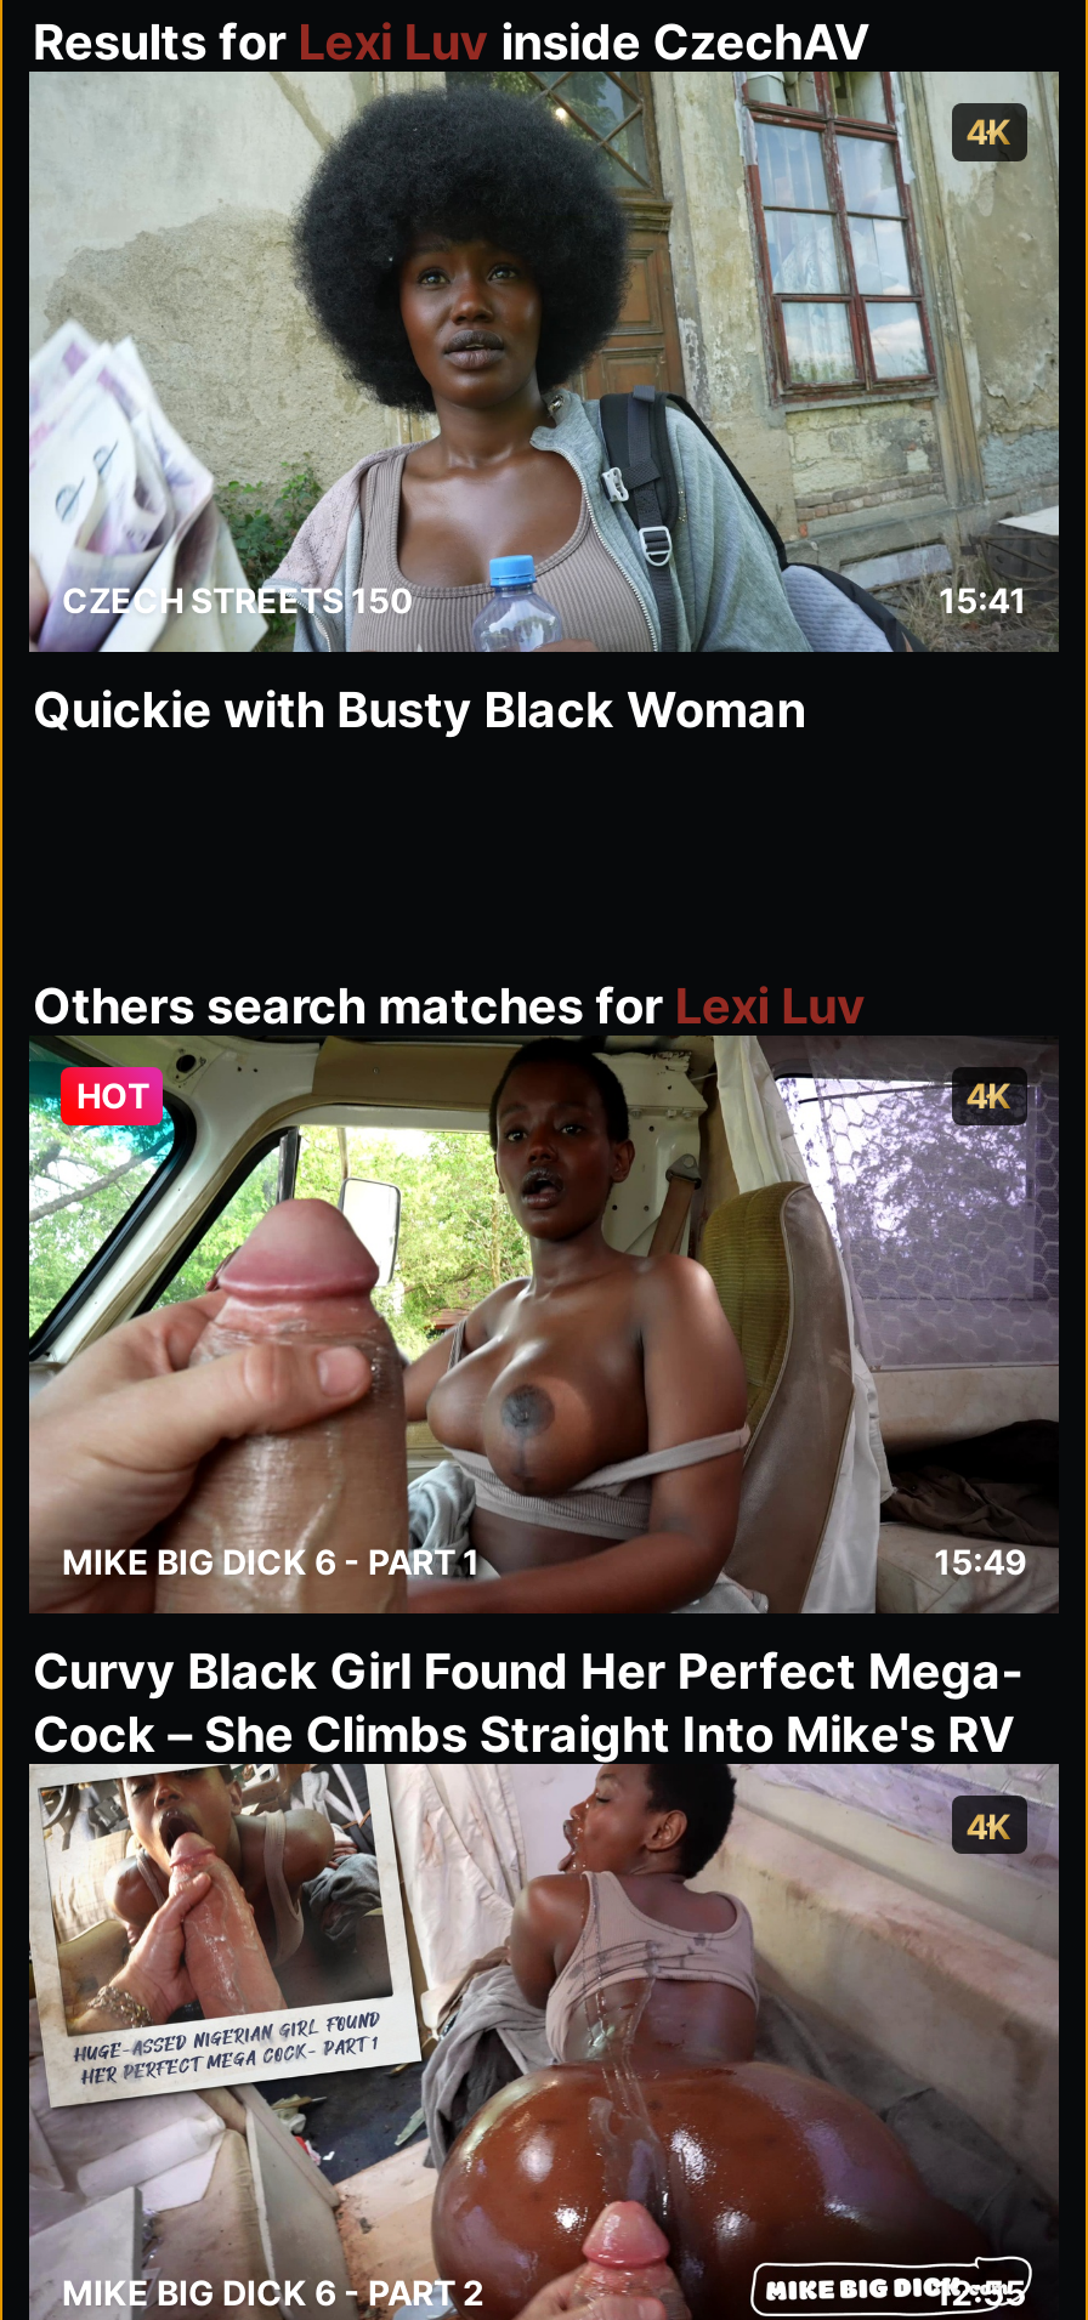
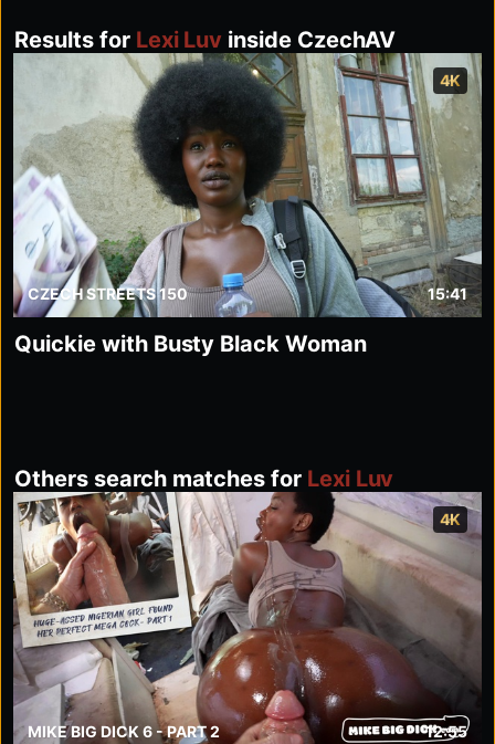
[27,1036,1059,1616] [image] | HOT | 4K -> none
[33,1542,1026,1765] MIKE BIG DICK 6 - PART 1 | 15:49 | Curvy Black Girl Found Her Perfect Mega- | Cock – She Climbs Straight Into Mike's RV -> none

